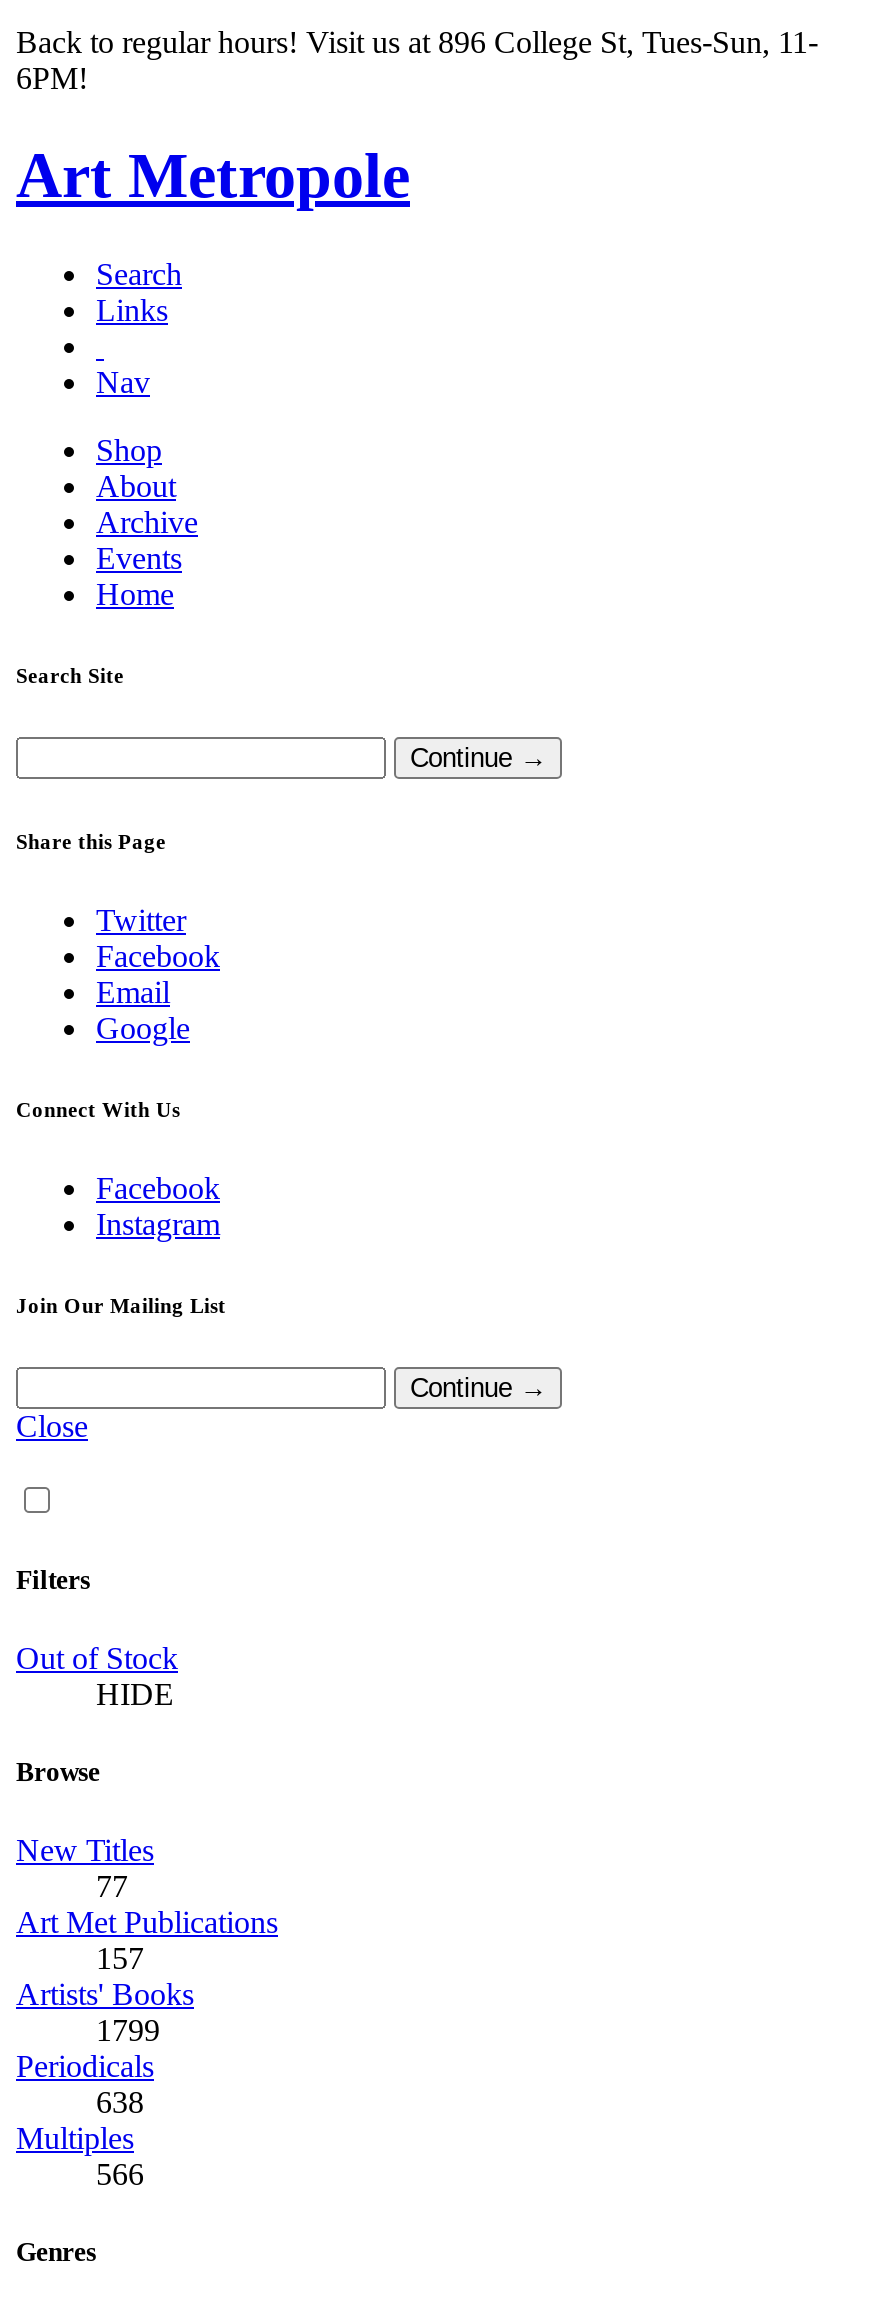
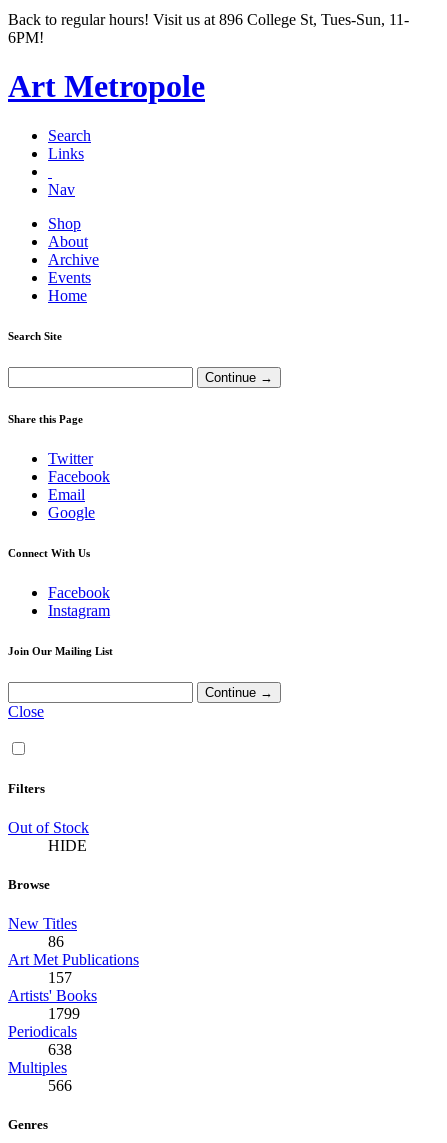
[96,1870,128,1904] 77 -> [48,933,64,950] 86

